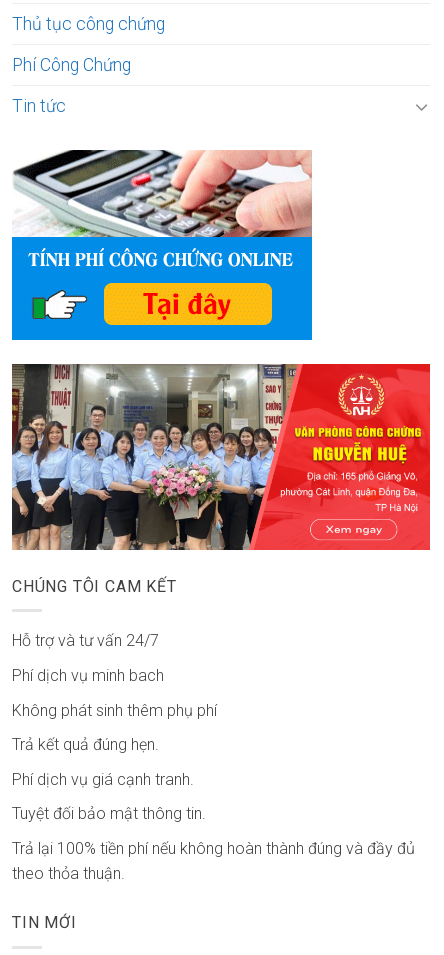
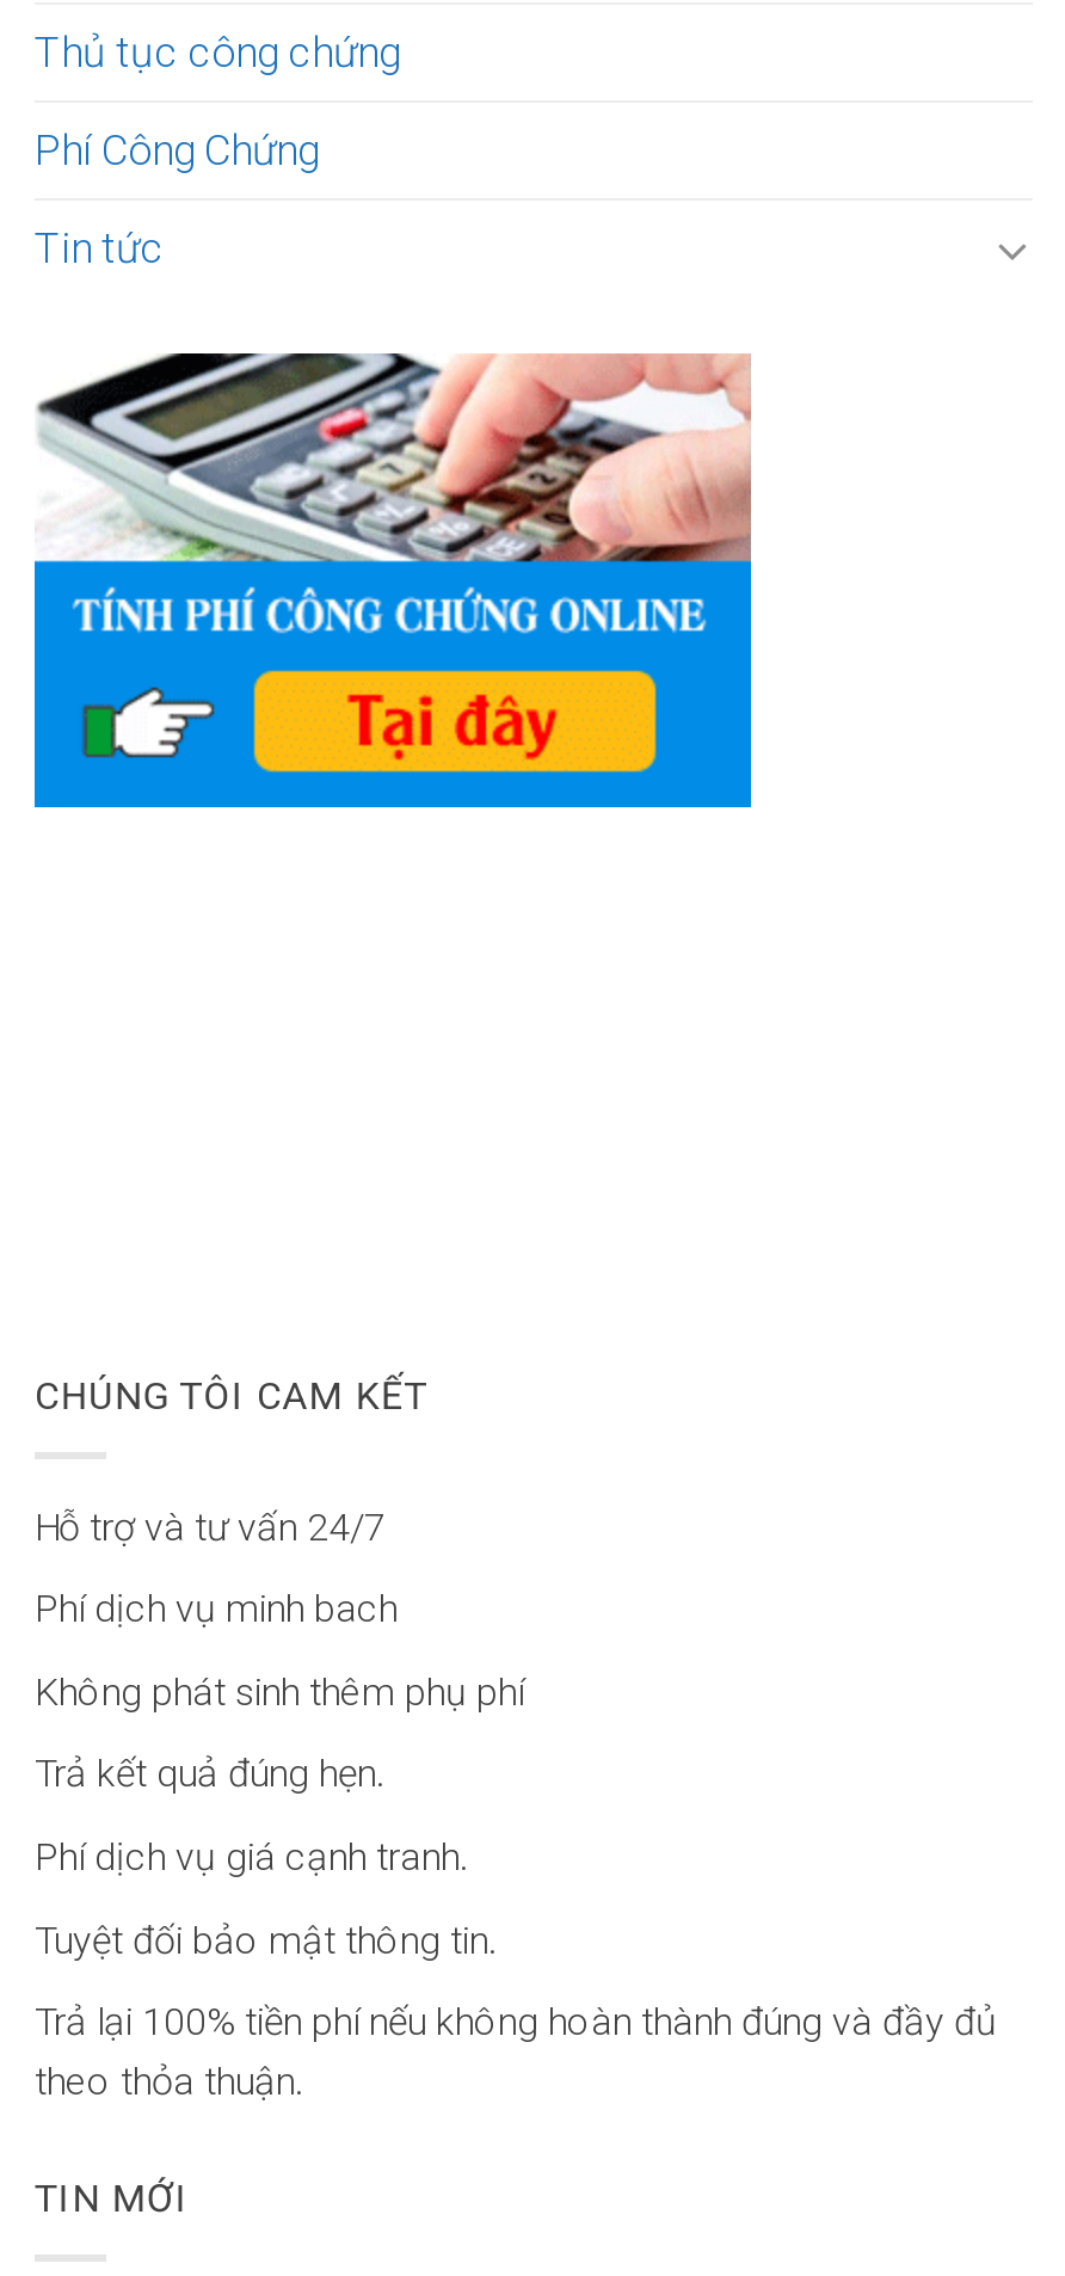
[11,363,431,551] [image] -> none

